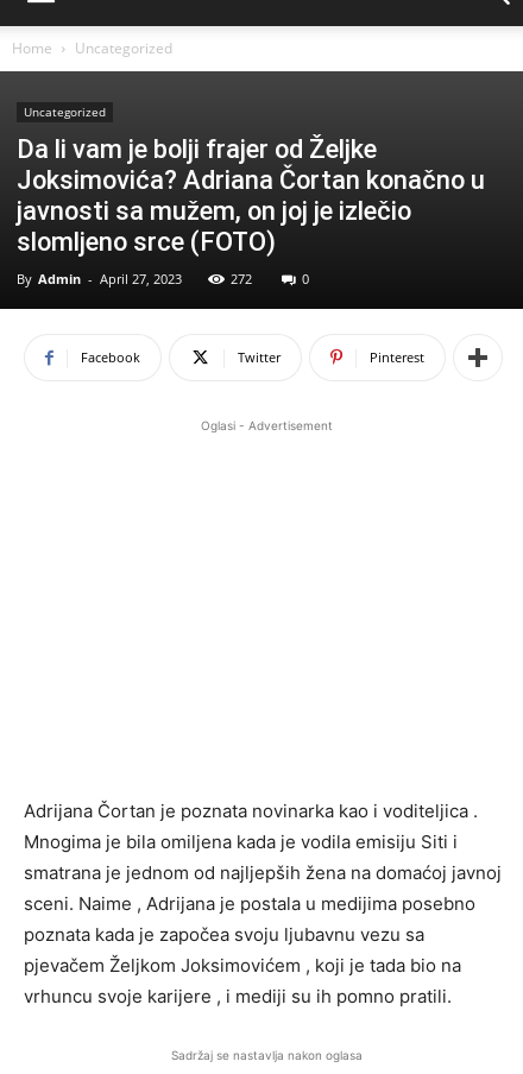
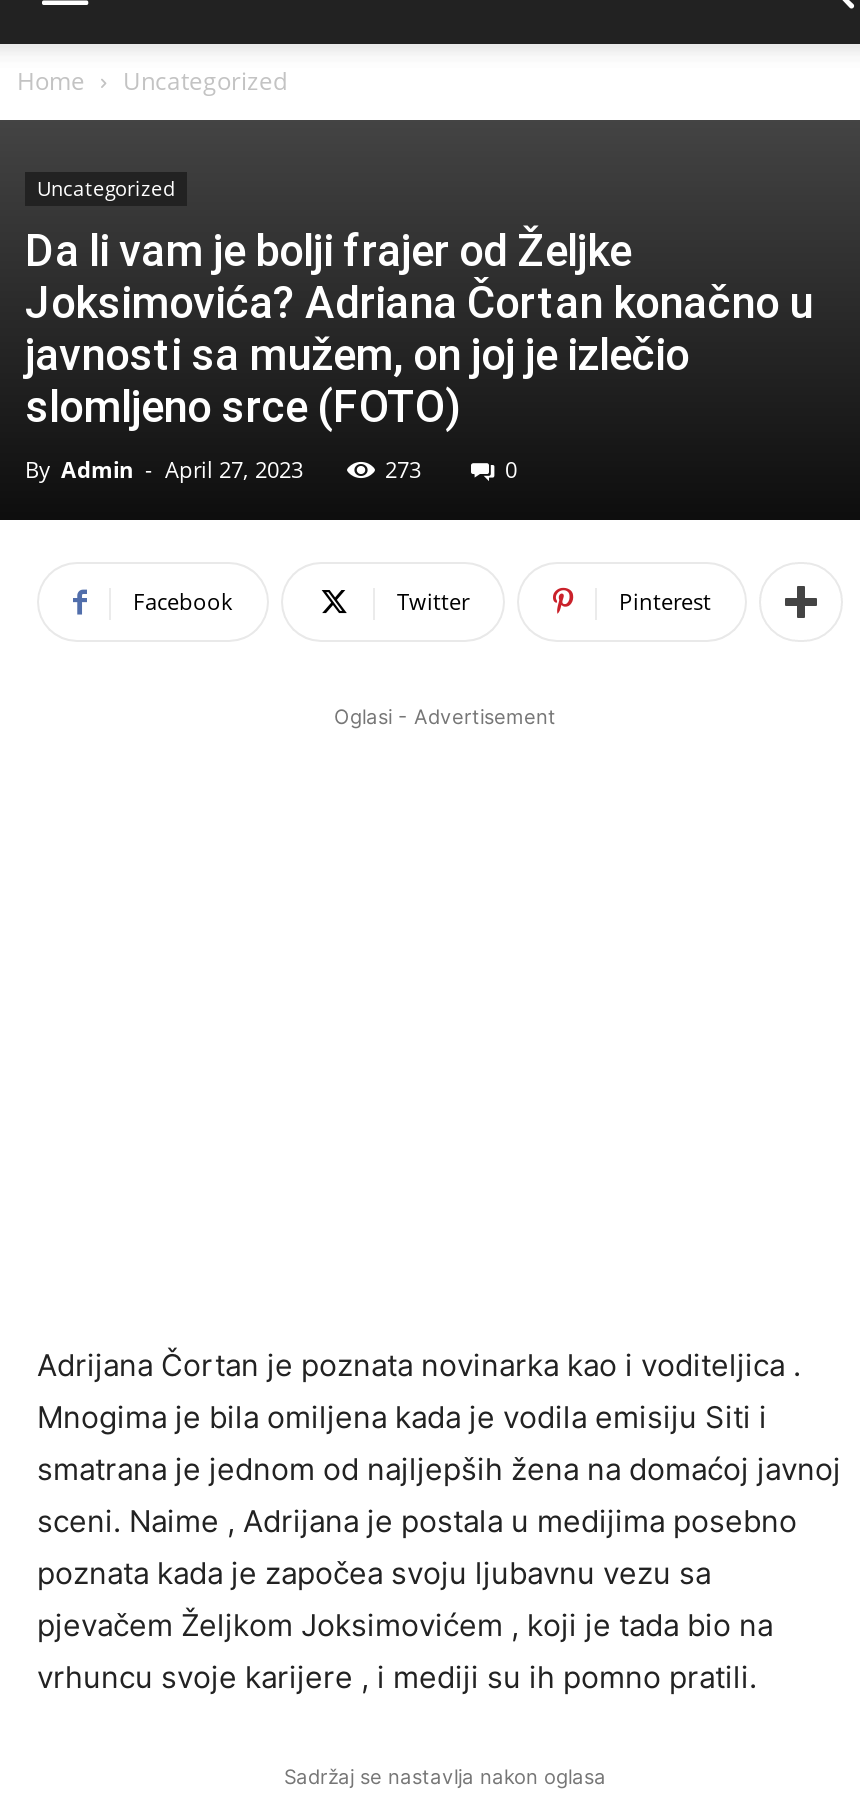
[231,270,252,288] 272 -> [385,454,421,484] 273

